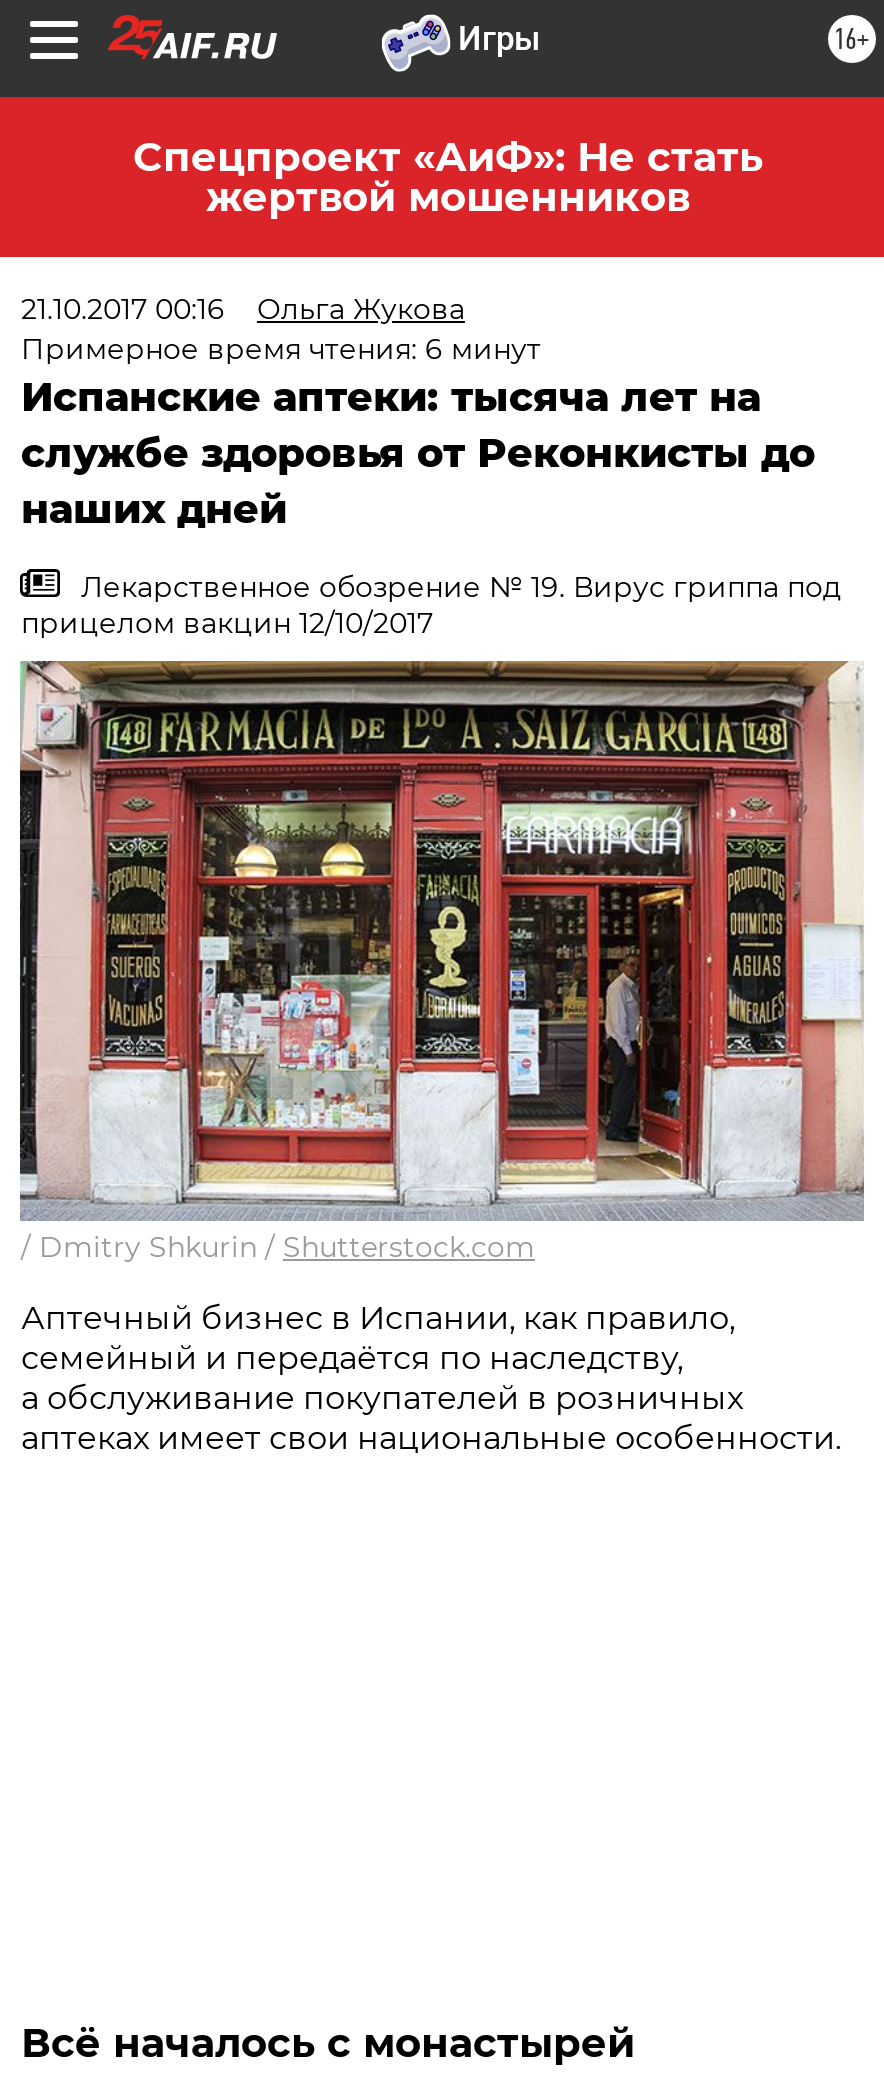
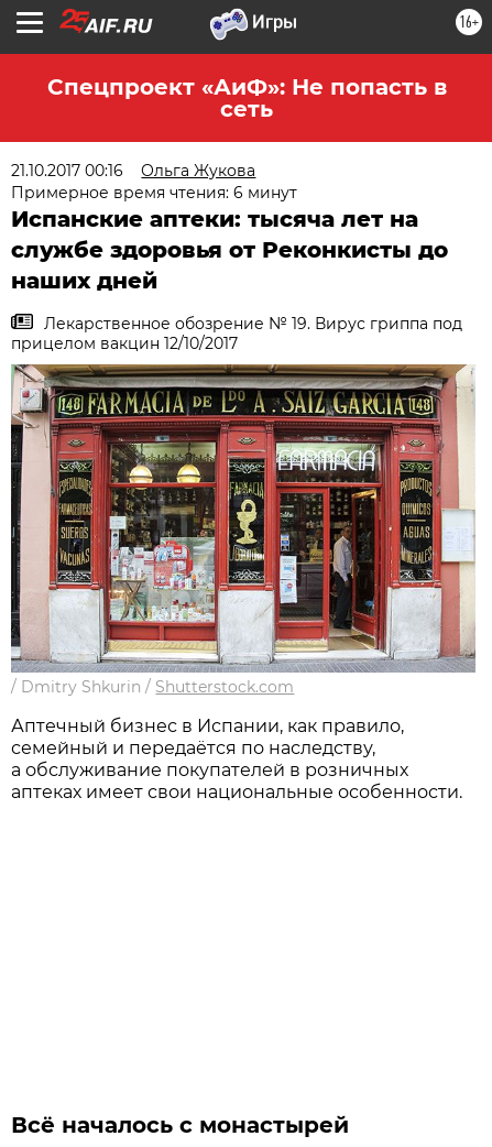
[133,133,763,221] Спецпроект «АиФ»: Не стать | жертвой мошенников -> [47,74,446,122] Спецпроект «АиФ»: Не попасть в | сеть

